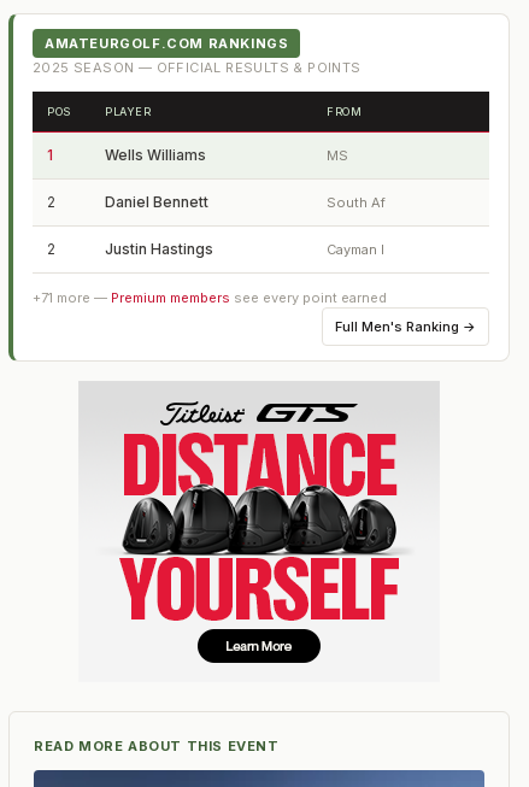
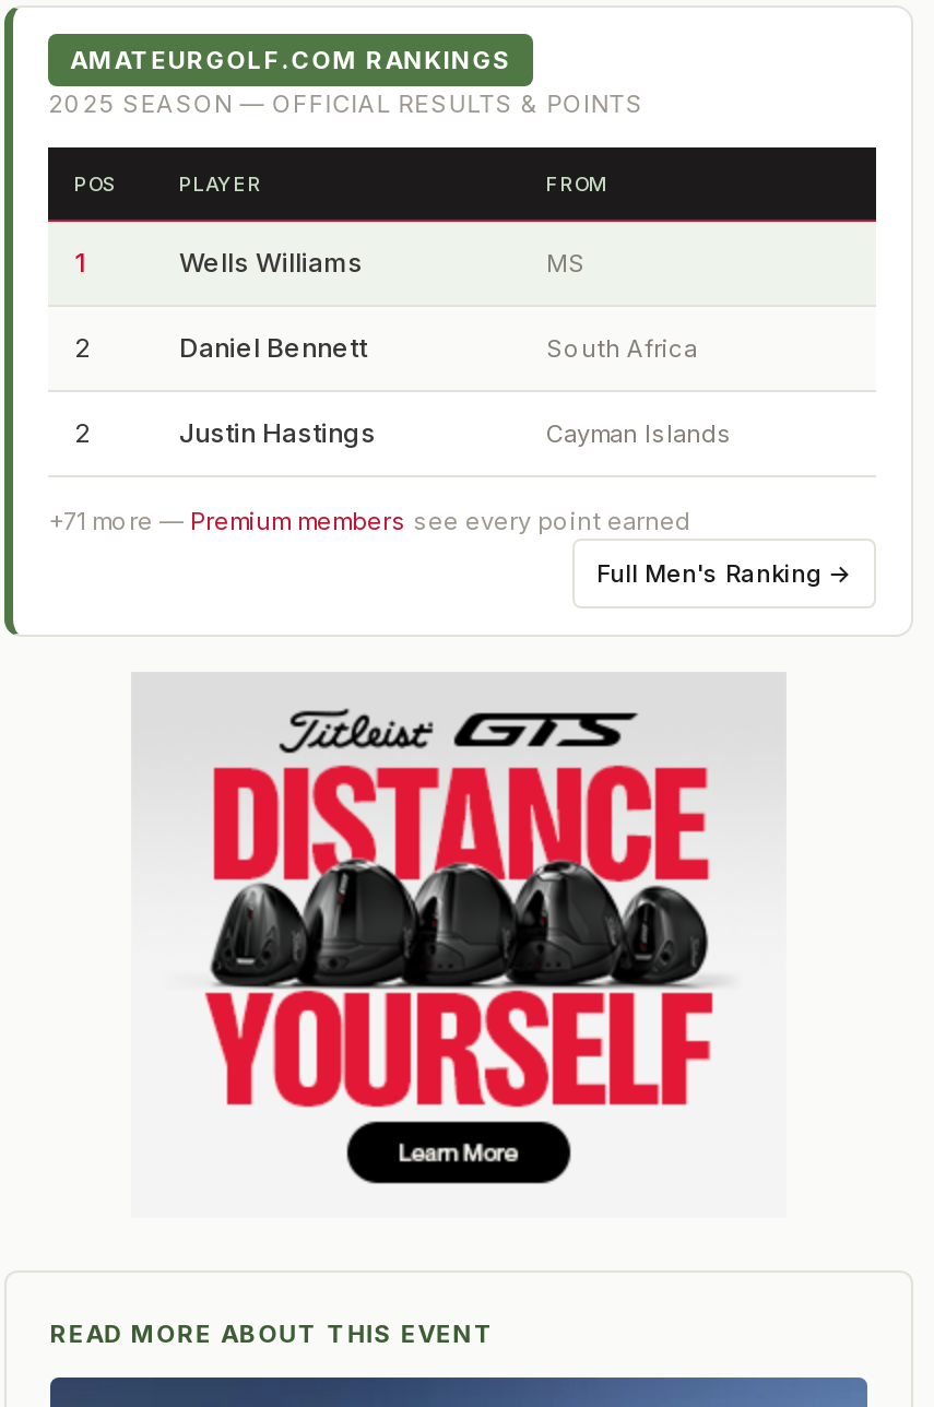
[327,194,386,211] South Af -> [546,333,697,364] South Africa
[327,241,384,258] Cayman I -> [546,418,732,449] Cayman Islands

